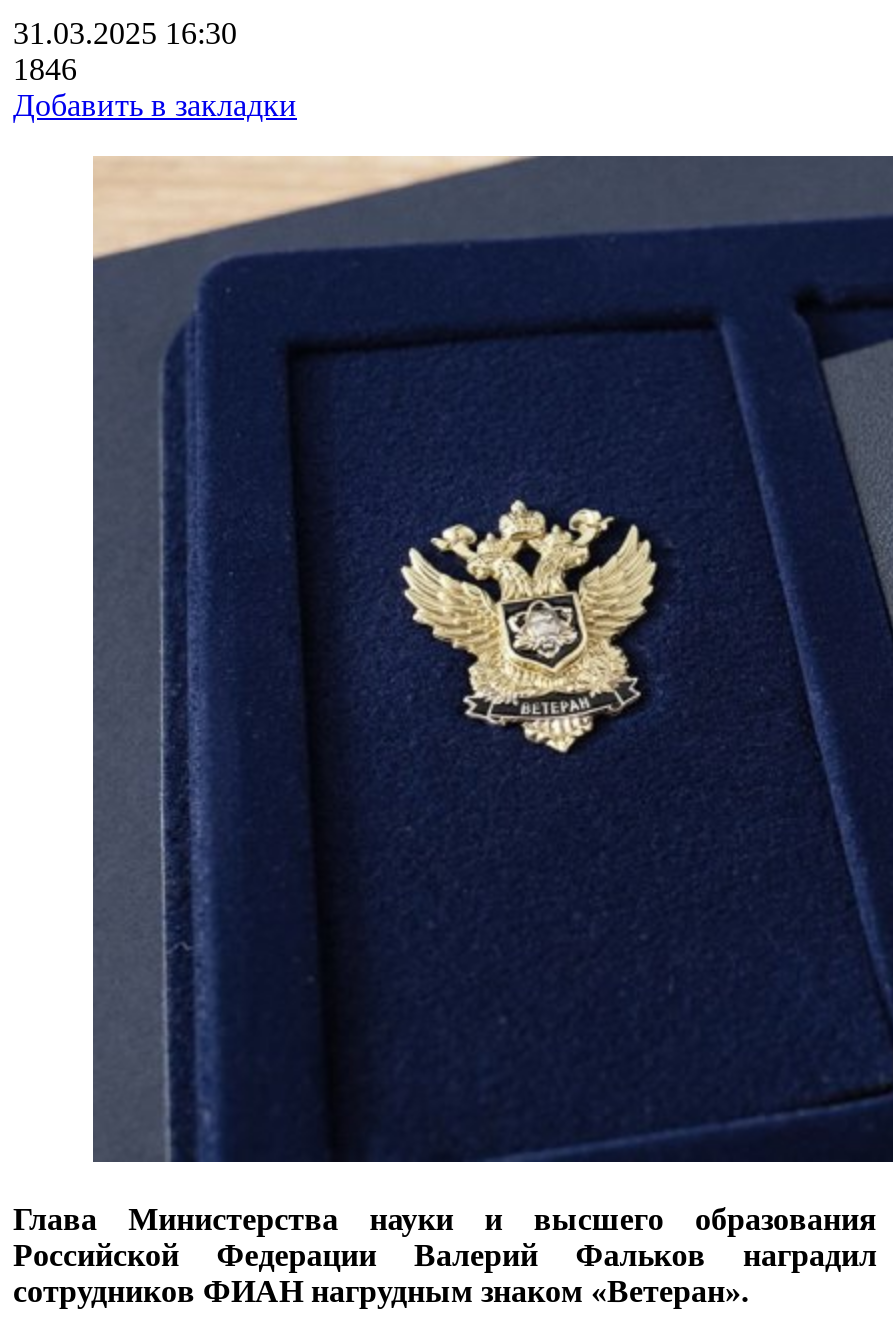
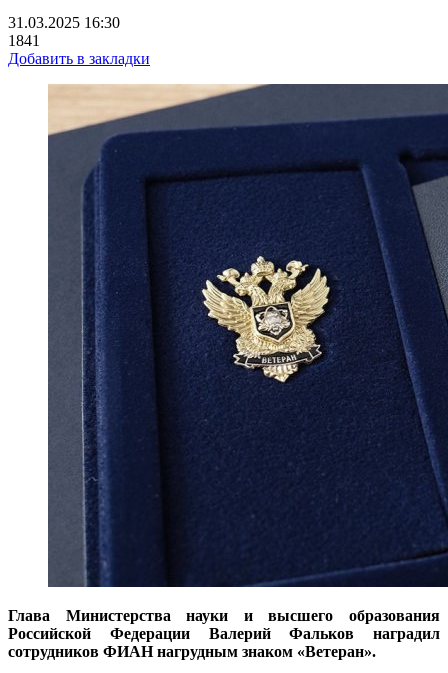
[13,53,77,87] 1846 -> [8,32,40,49] 1841

